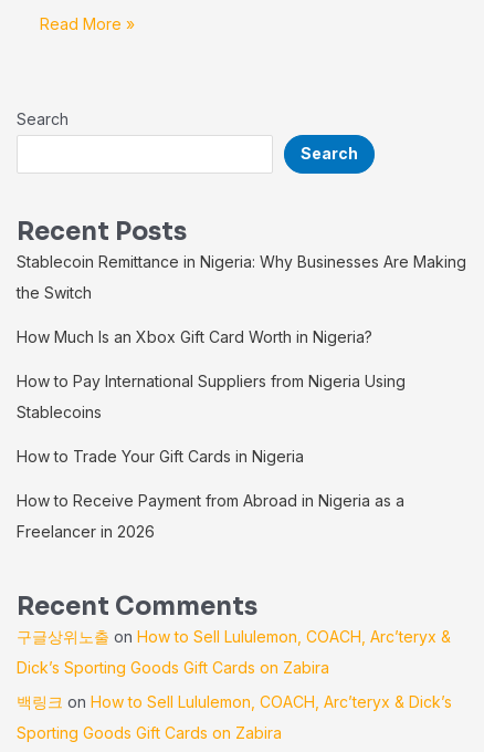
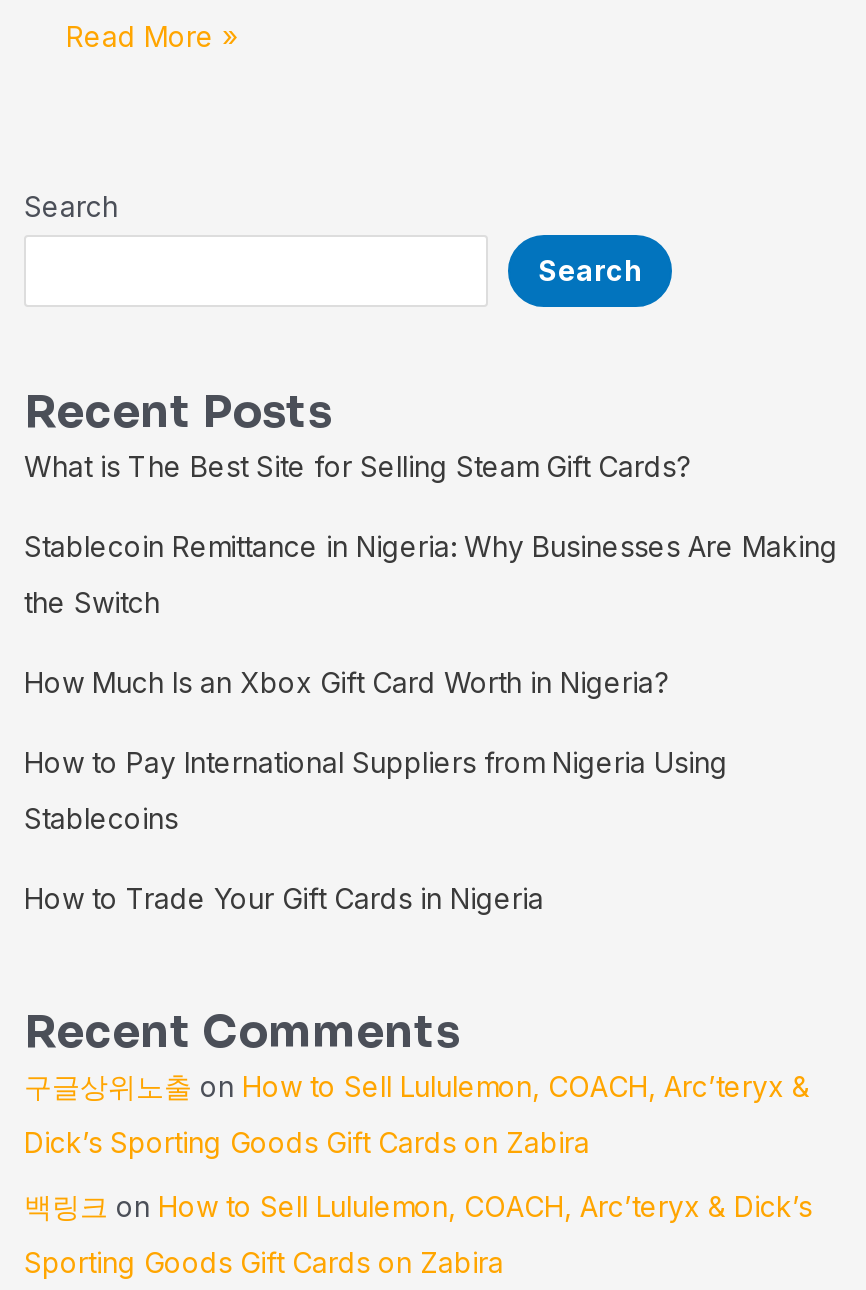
none -> [24,449,690,483] What is The Best Site for Selling Steam Gift Cards?
moved [17,253,466,466] -> [24,529,838,915]: Stablecoin Remittance in Nigeria: Why Businesses Are Making | the Switch | How Much Is an Xbox Gift Card Worth in Nigeria? | How to Pay International Suppliers from Nigeria Using | Stablecoins | How to Trade Your Gift Cards in Nigeria
[17,491,404,541] How to Receive Payment from Abroad in Nigeria as a | Freelancer in 2026 -> none

